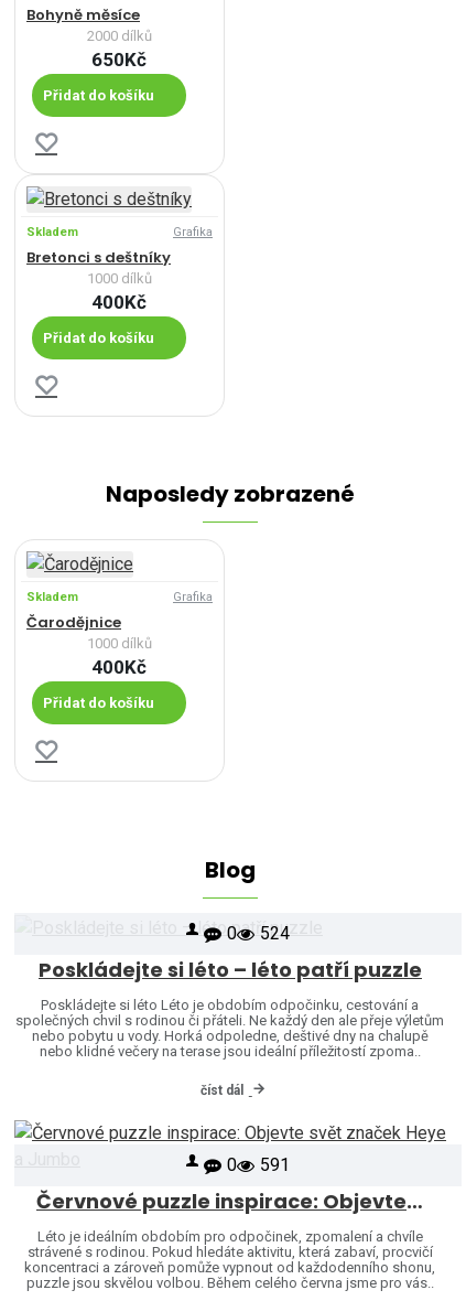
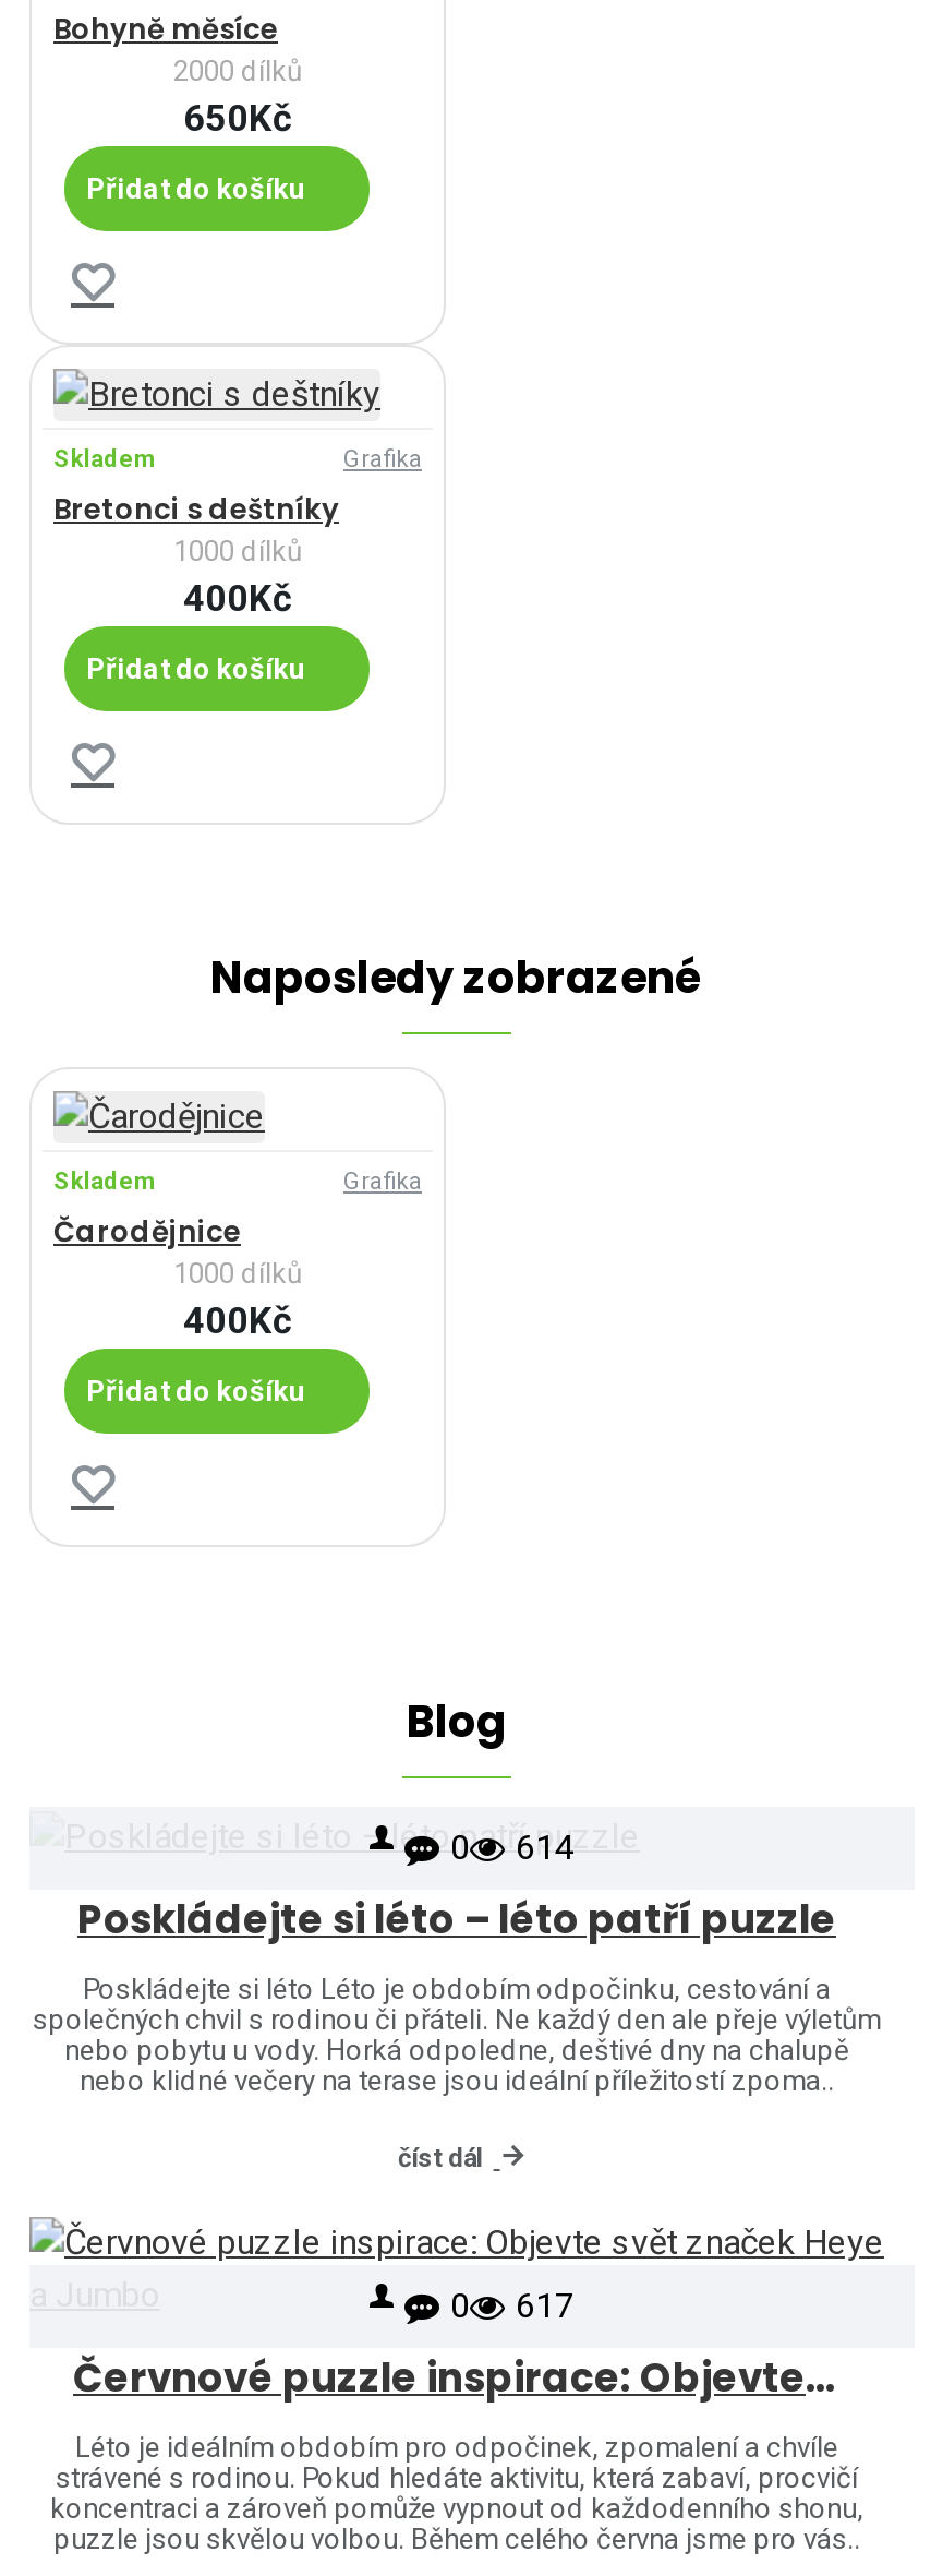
[227,923,290,944] 0 524 -> [450,1826,575,1868] 0 614
[227,1154,290,1175] 0 591 -> [450,2285,575,2326] 0 617

